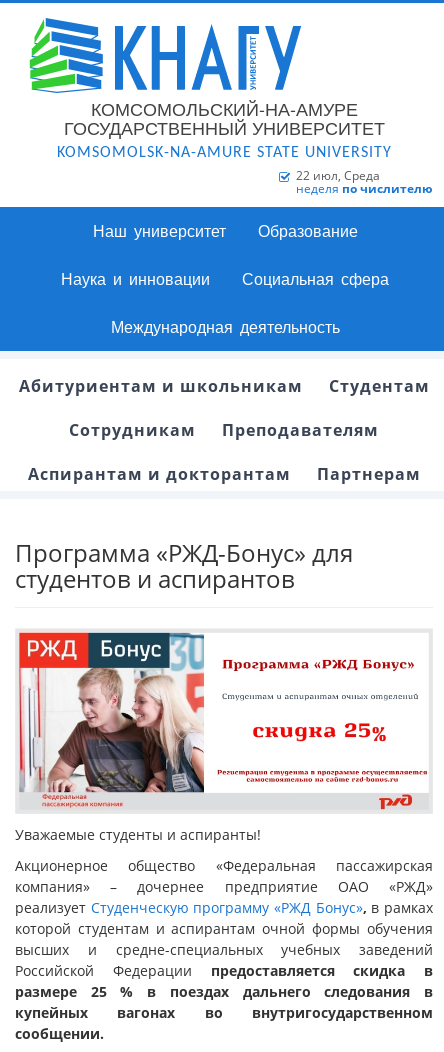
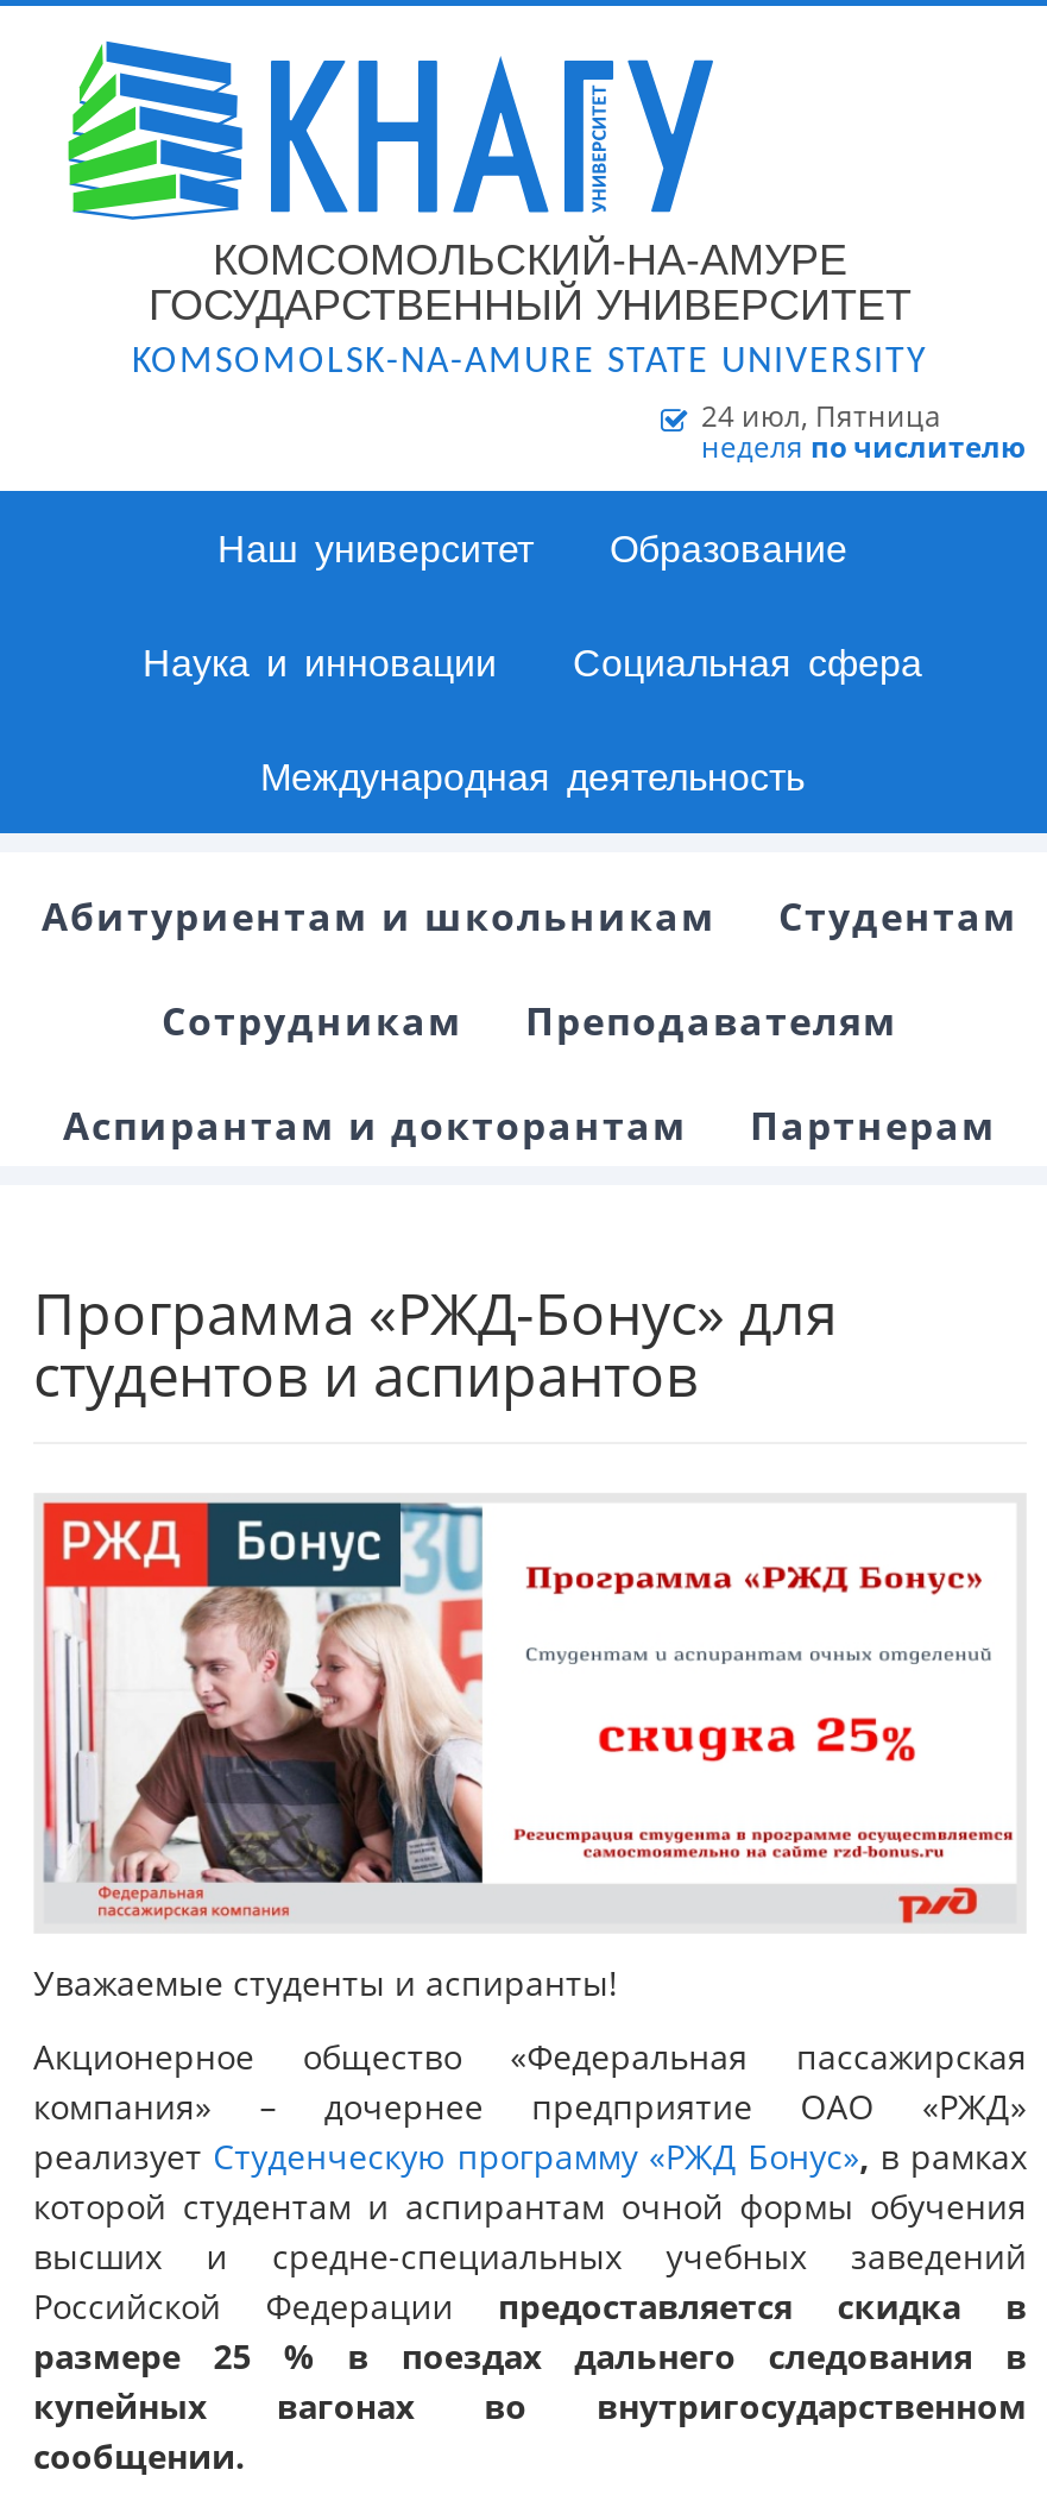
[296,167,380,184] 22 июл, Среда -> [701,396,941,436] 24 июл, Пятница

